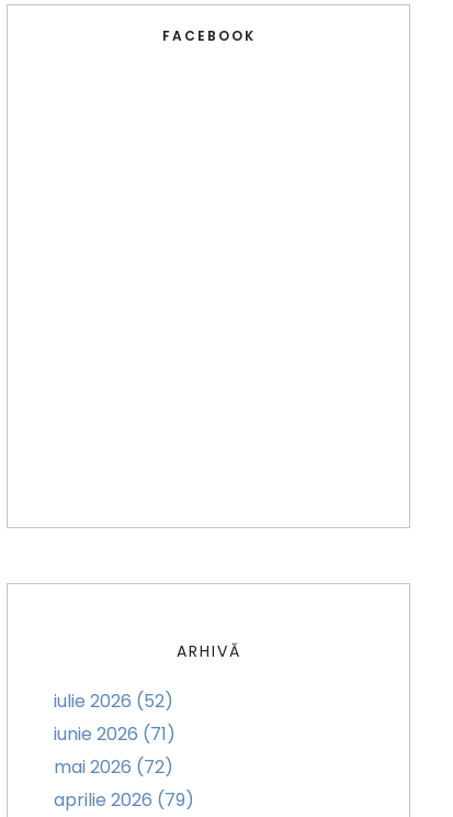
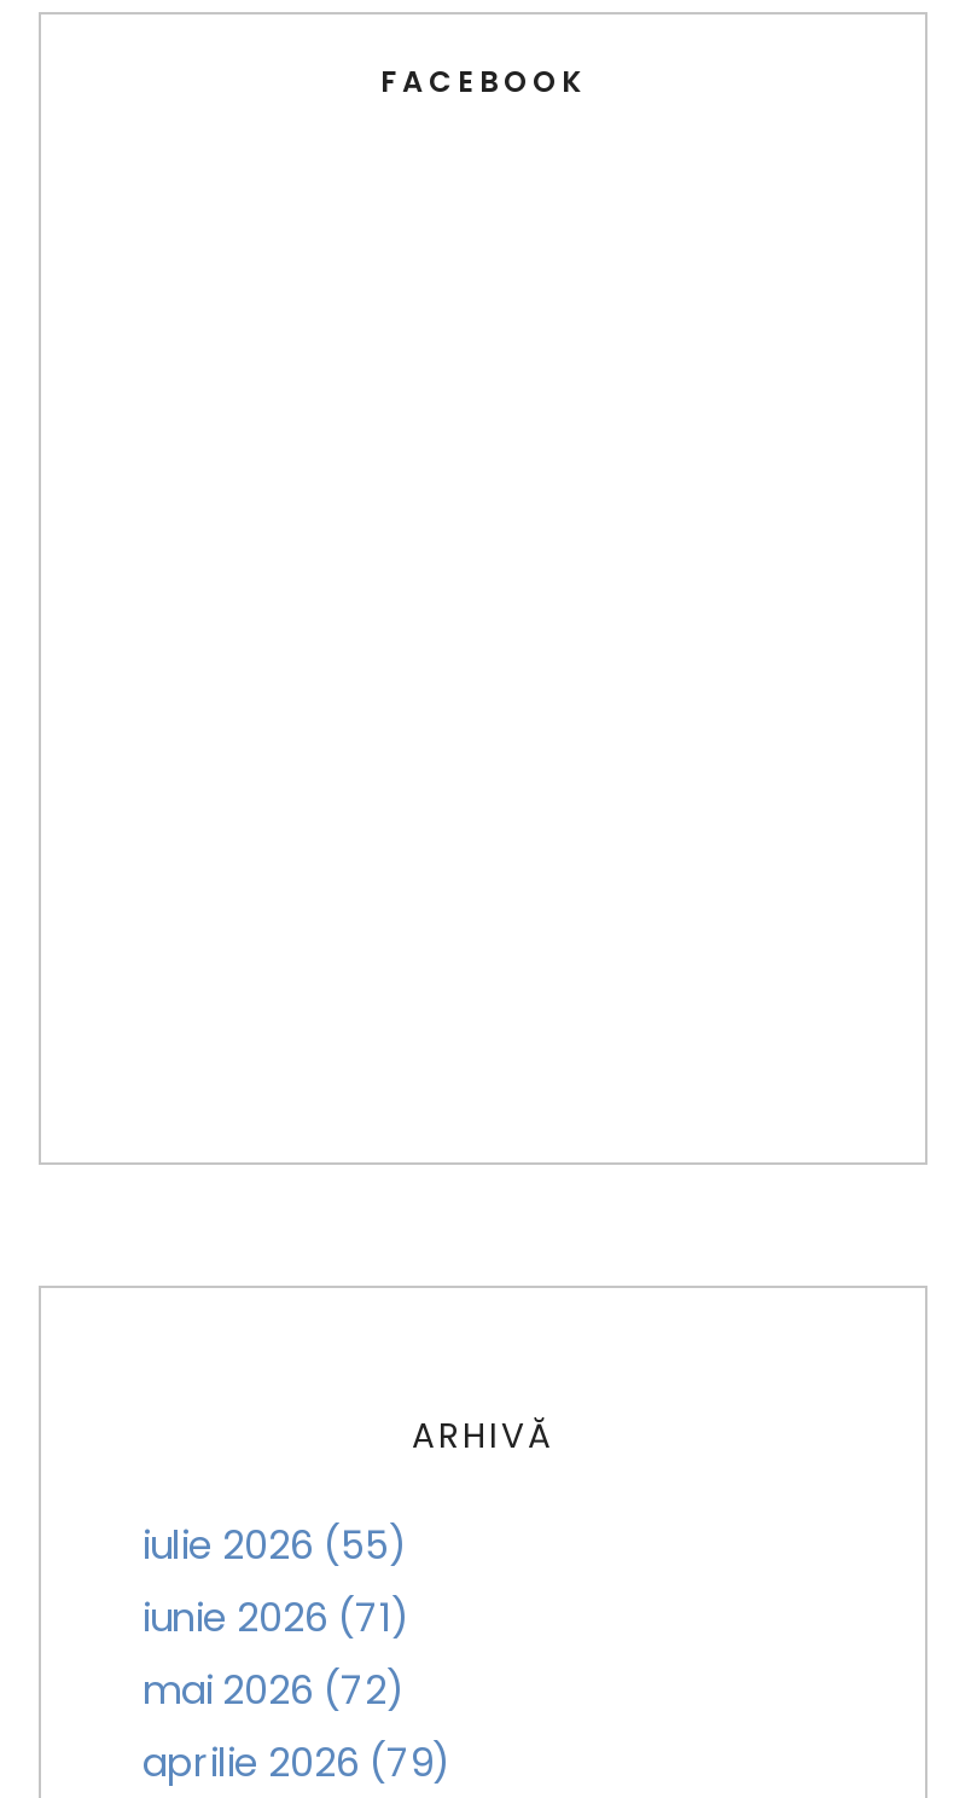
[54,689,173,714] iulie 2026 (52) -> [143,1516,408,1572] iulie 2026 (55)

